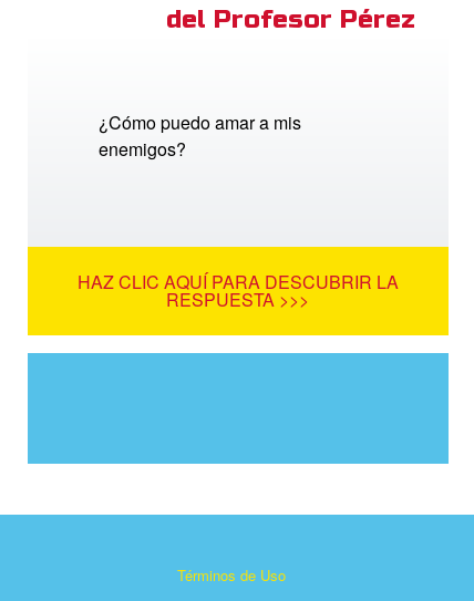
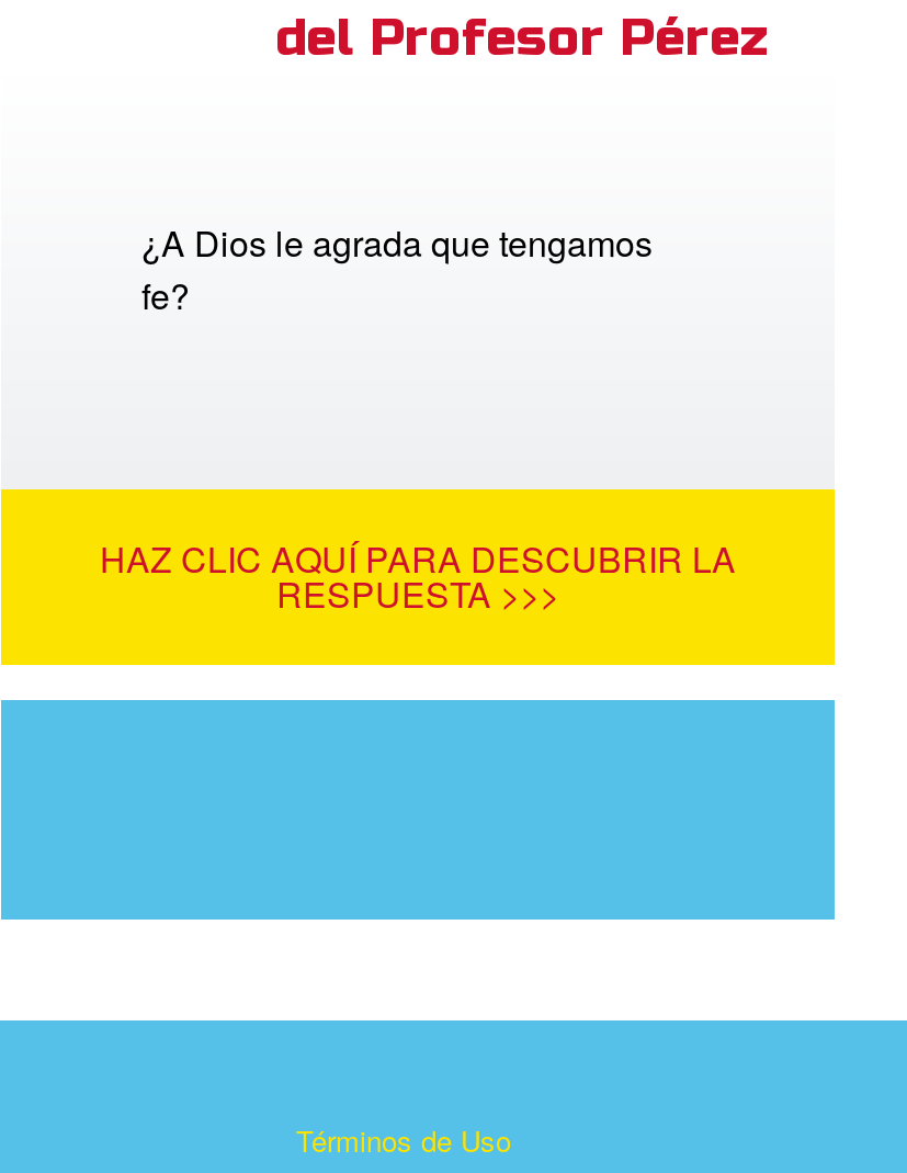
[99,110,301,162] ¿Cómo puedo amar a mis | enemigos? -> [141,217,653,320] ¿A Dios le agrada que tengamos | fe?

